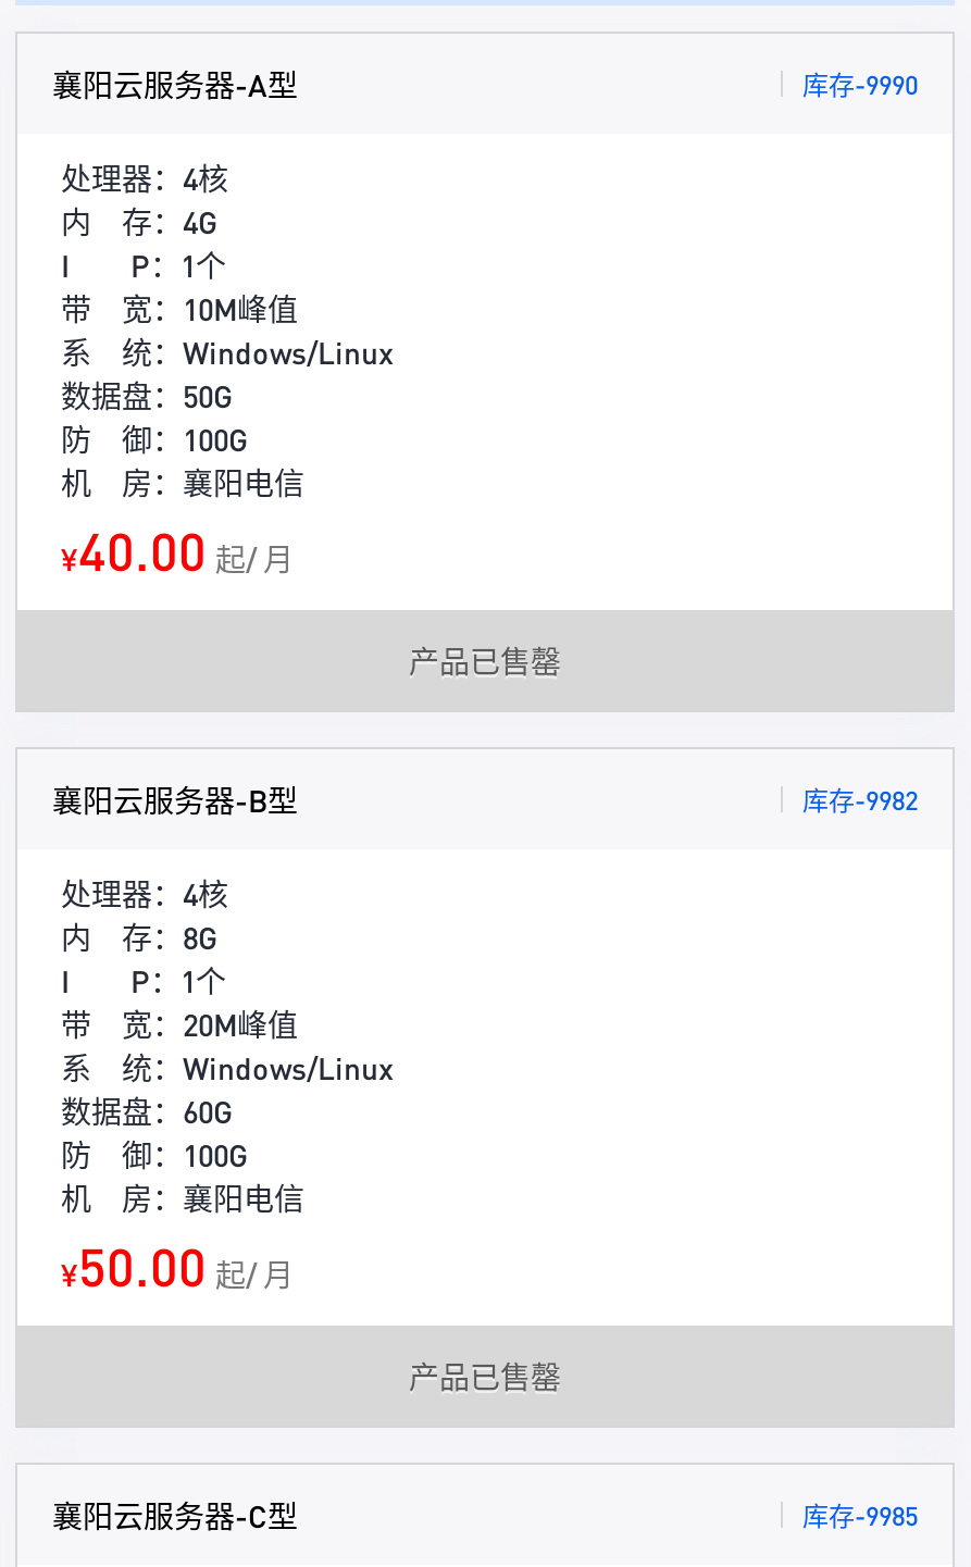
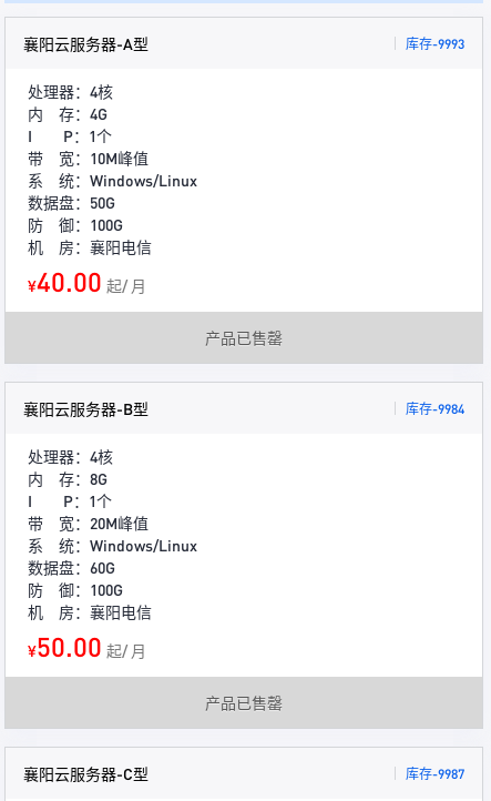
[802,69,918,101] 库存-9990 -> [406,36,464,52] 库存-9993
[802,784,918,817] 库存-9982 -> [406,400,464,417] 库存-9984
[802,1500,918,1532] 库存-9985 -> [406,765,464,782] 库存-9987

